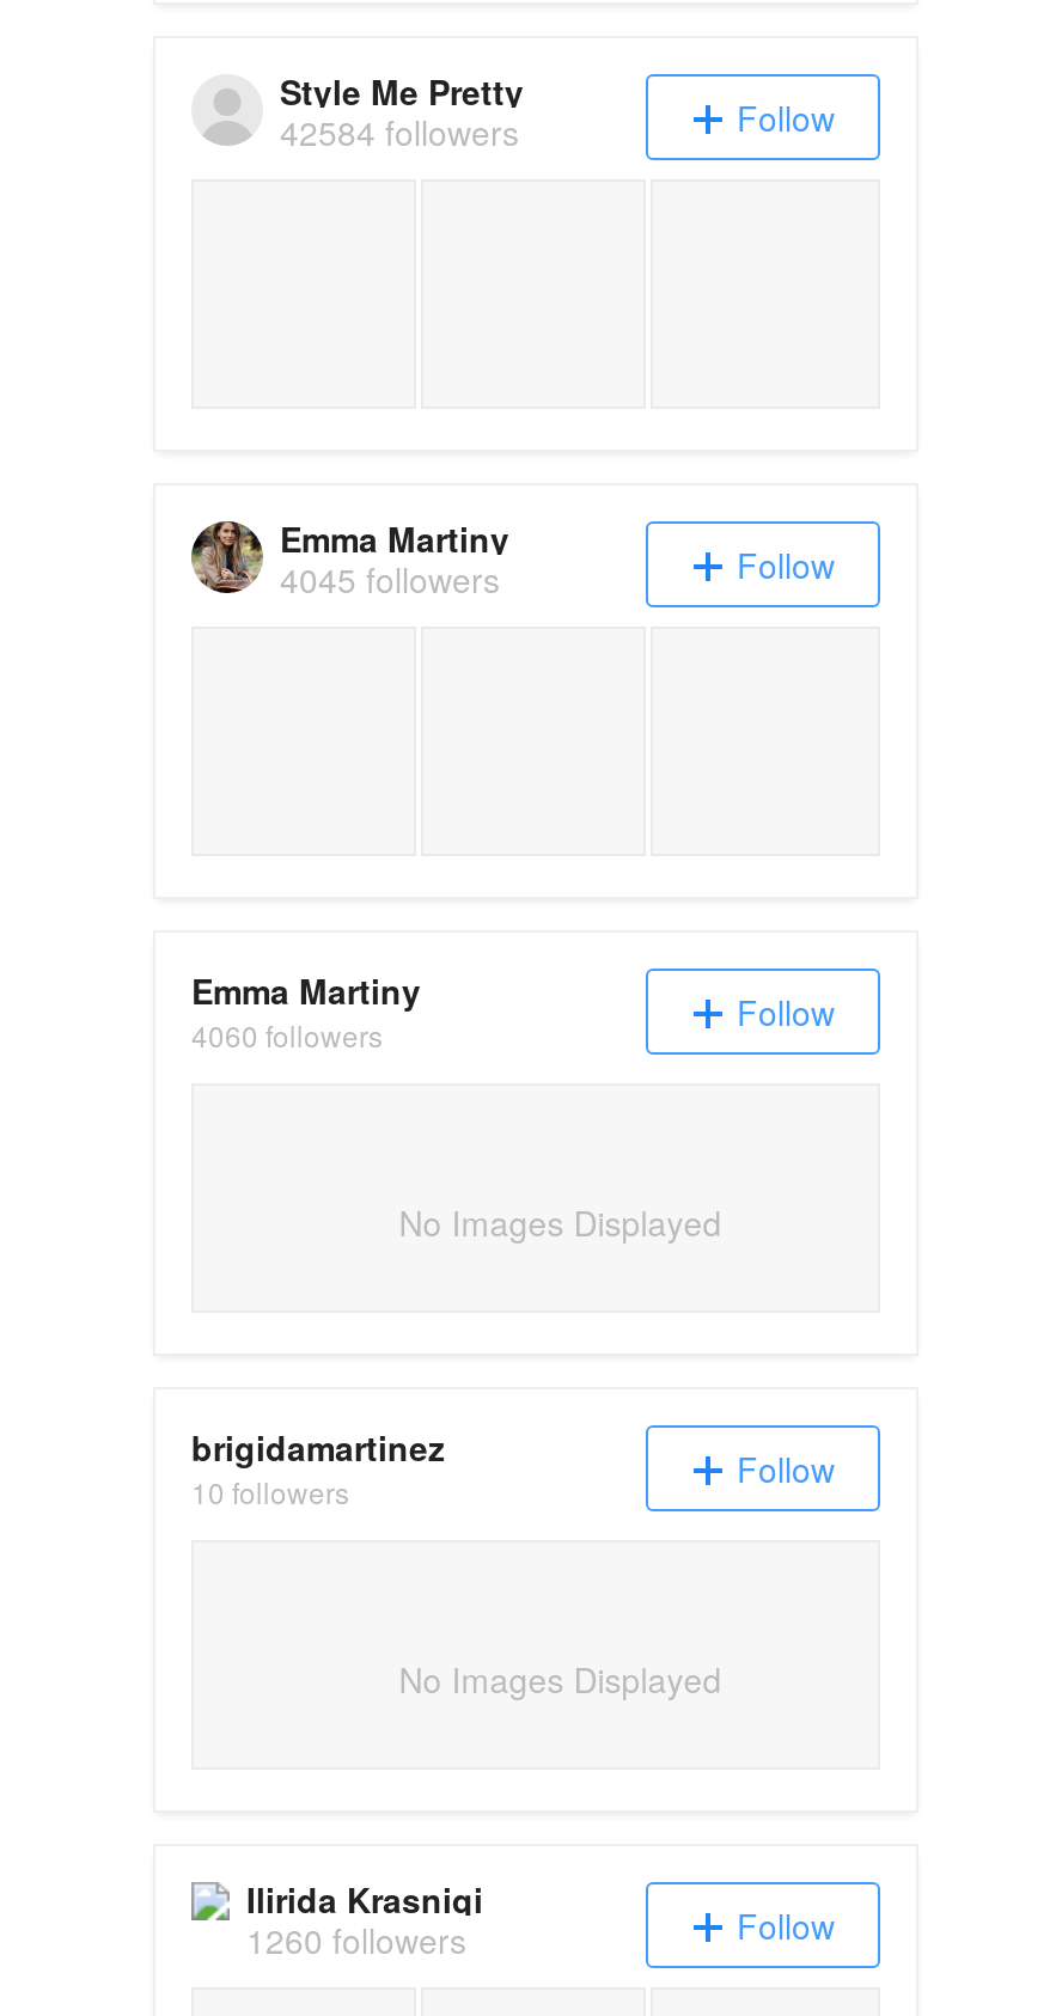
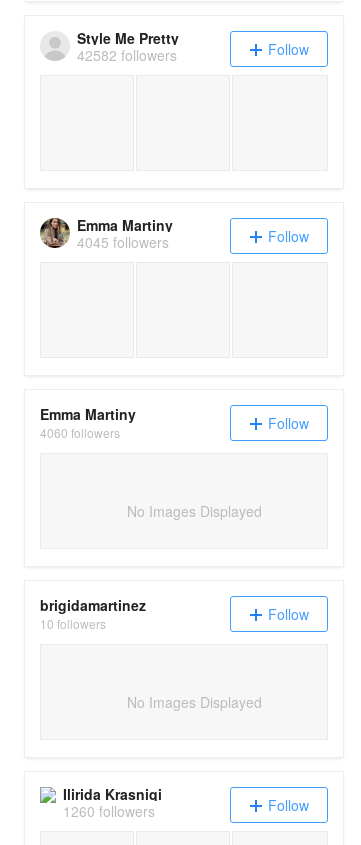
[280,107,519,155] 42584 followers -> [77,45,177,65] 42582 followers

